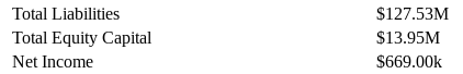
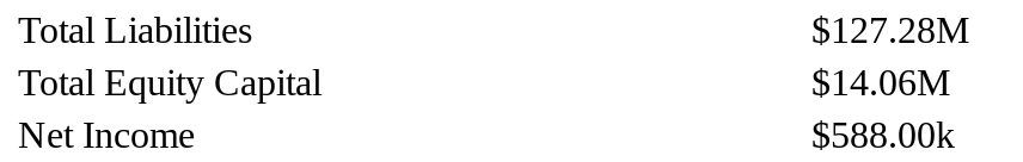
[376,4,449,23] $127.53M -> [811,9,969,49] $127.28M
[376,28,440,46] $13.95M -> [811,61,950,102] $14.06M
[376,52,442,70] $669.00k -> [811,114,955,154] $588.00k

